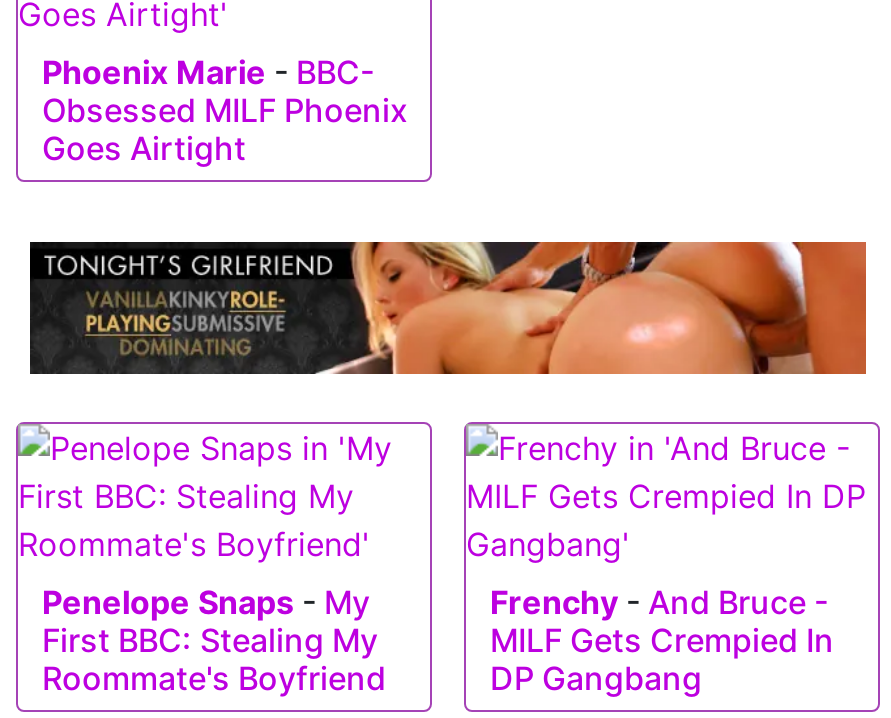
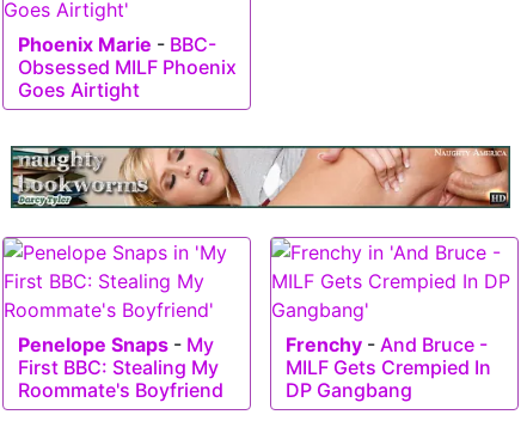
[30,240,868,376] [image] -> [11,145,511,209] [image]

